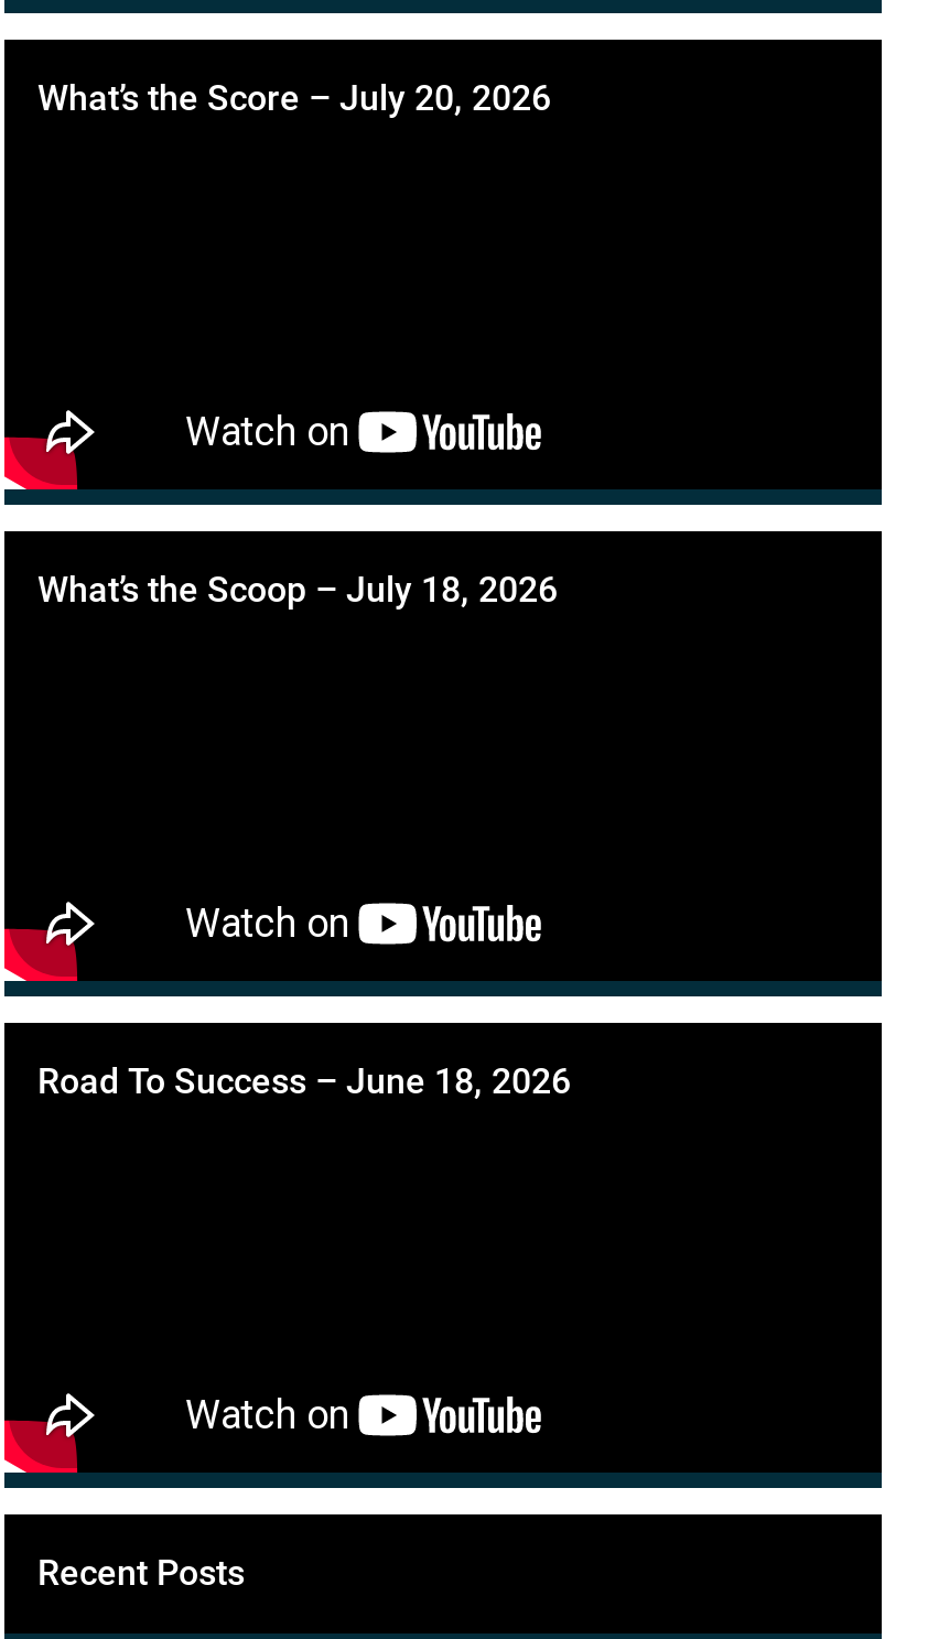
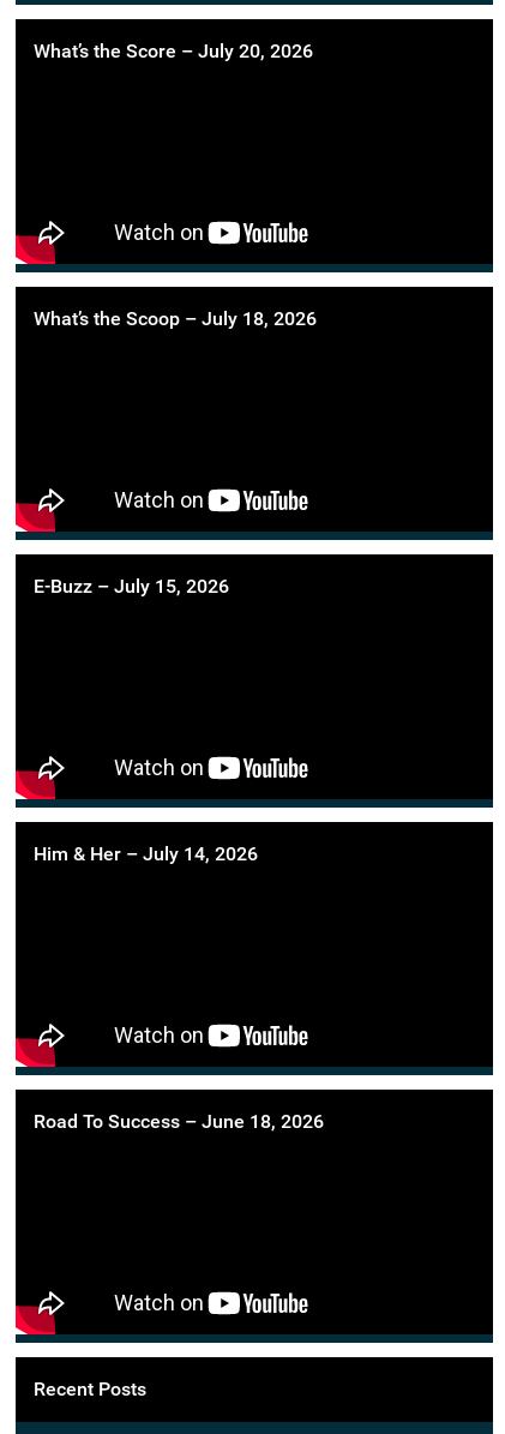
none -> [34,575,229,598] E-Buzz – July 15, 2026
none -> [34,842,258,865] Him & Her – July 14, 2026

